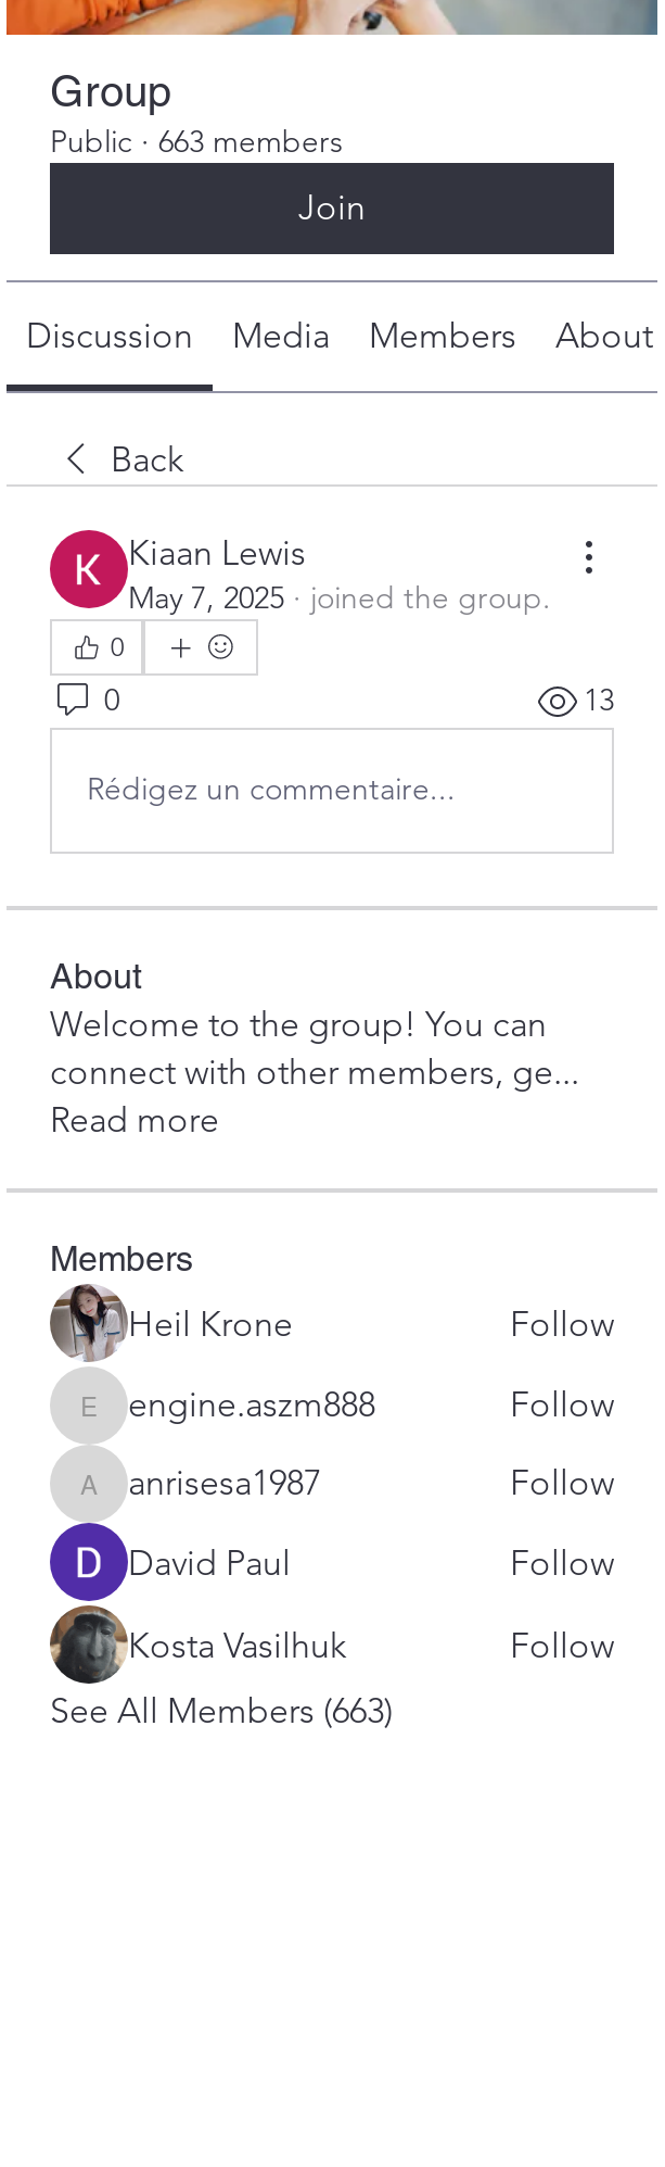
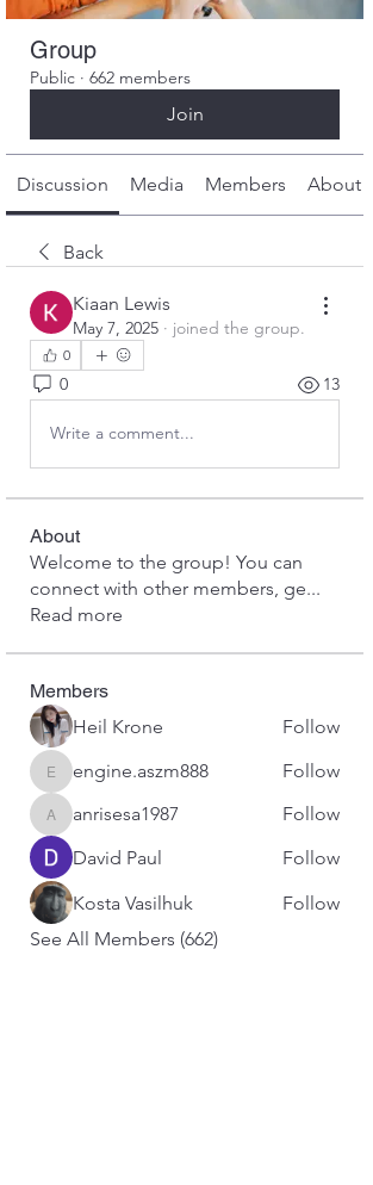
[50,121,343,160] Public · 663 members -> [30,66,191,88] Public · 662 members
[87,769,456,809] Rédigez un commentaire... -> [50,422,194,444] Write a comment...
[50,1689,393,1731] See All Members (663) -> [30,927,218,950] See All Members (662)

